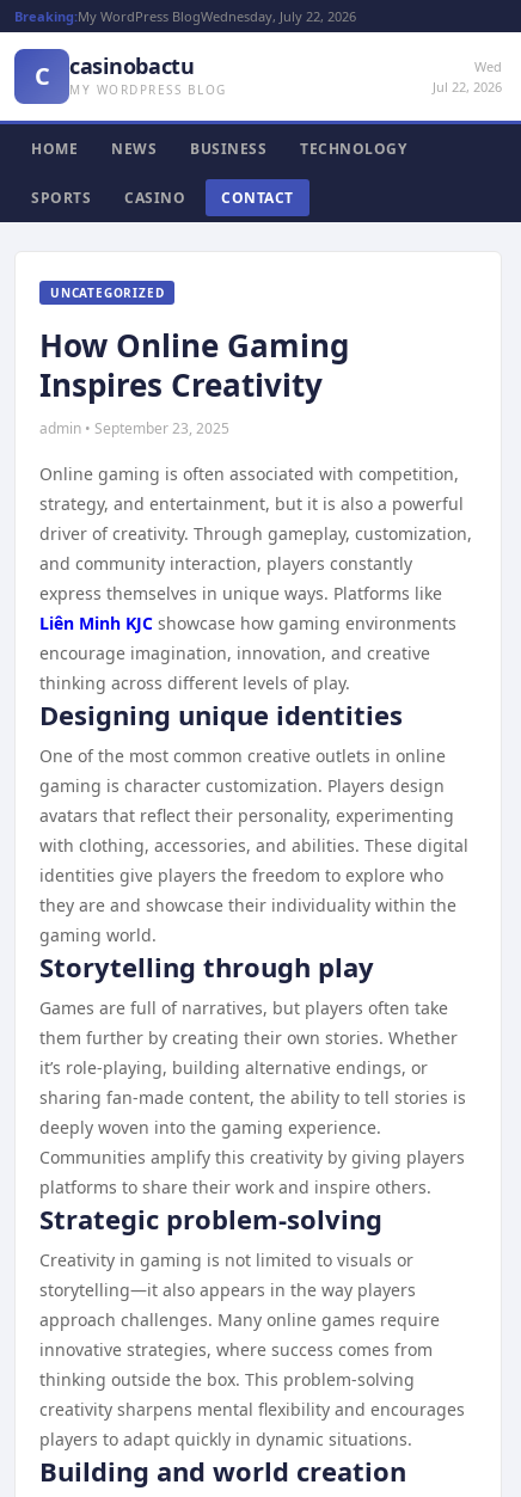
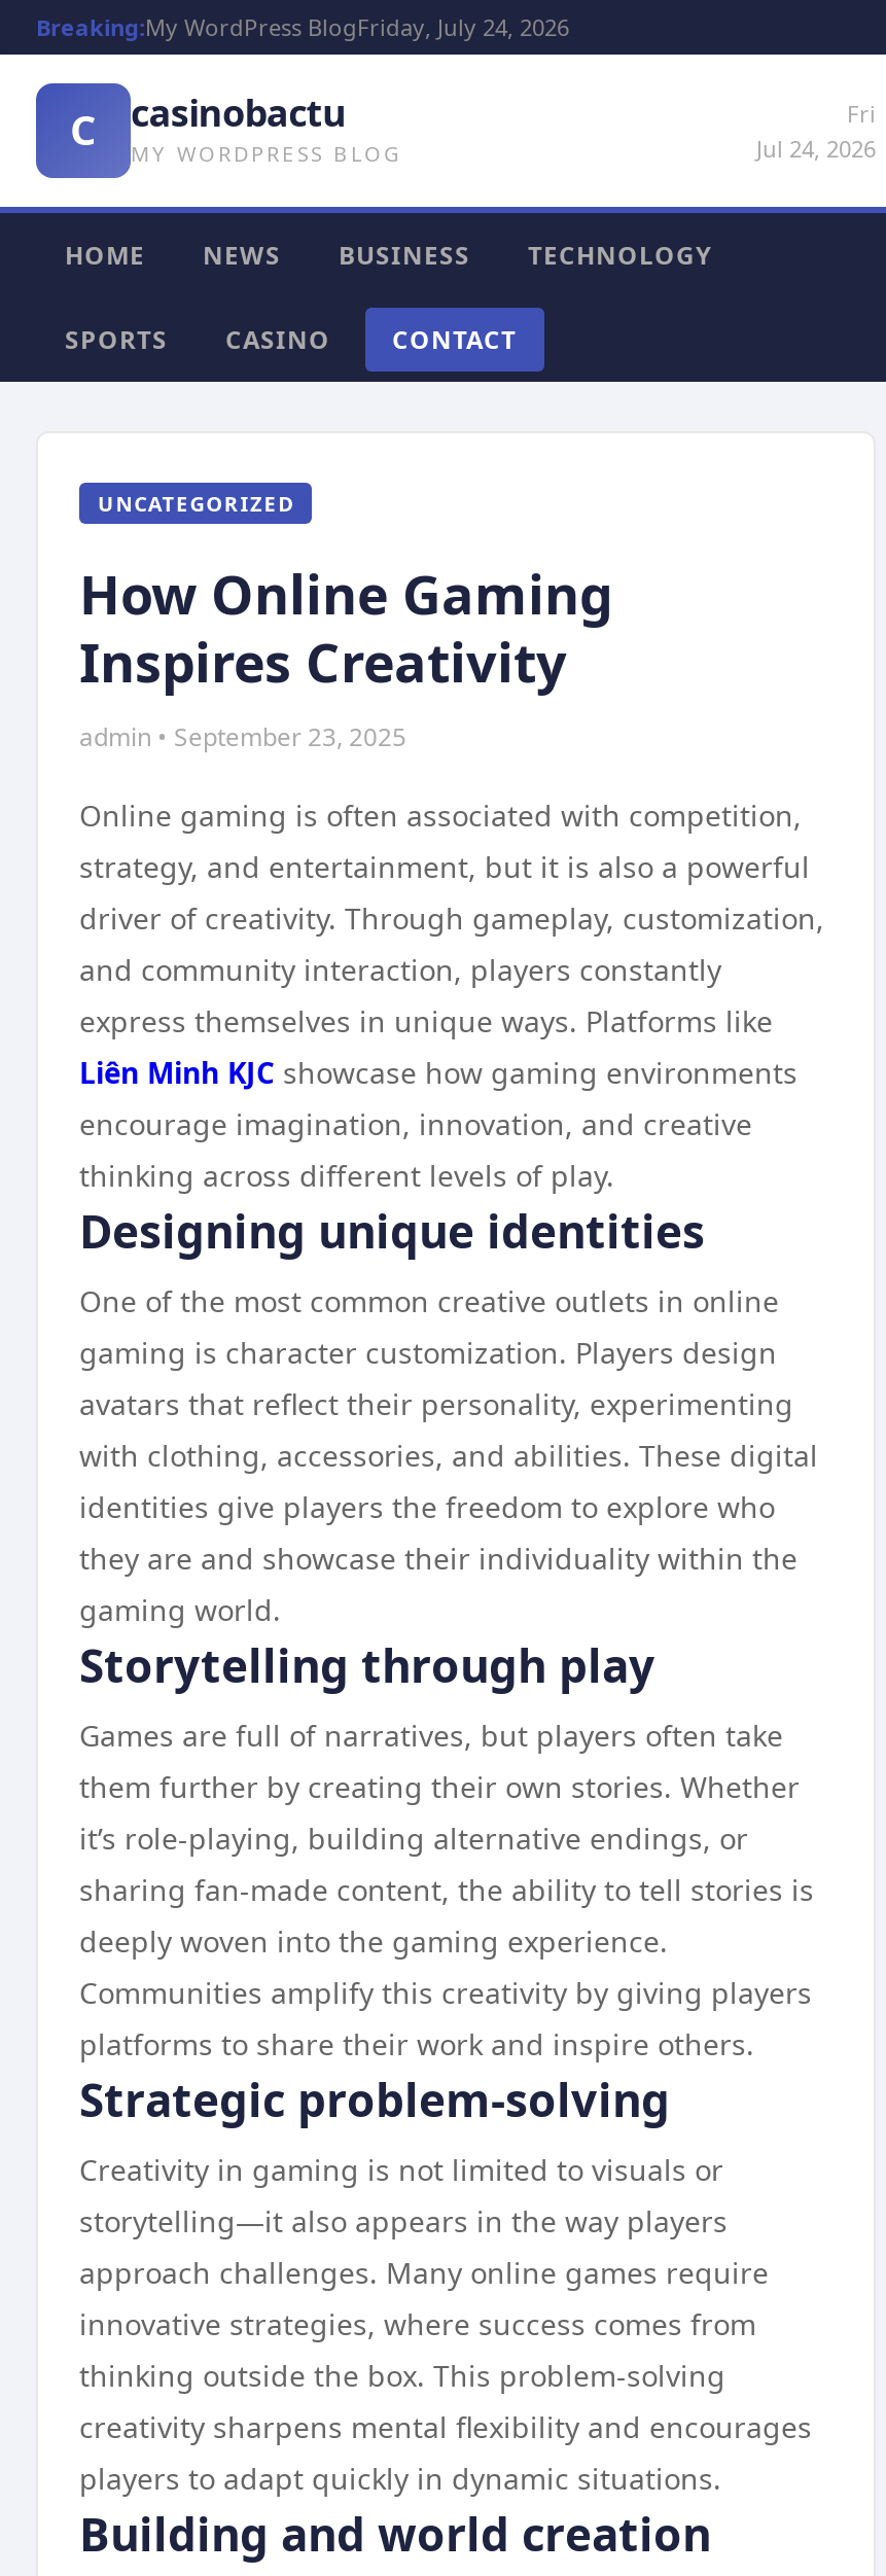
[14,7,356,25] Breaking:My WordPress BlogWednesday, July 22, 2026 -> [36,11,569,42] Breaking:My WordPress BlogFriday, July 24, 2026
[433,57,502,96] Wed | Jul 22, 2026 -> [756,98,876,164] Fri | Jul 24, 2026

